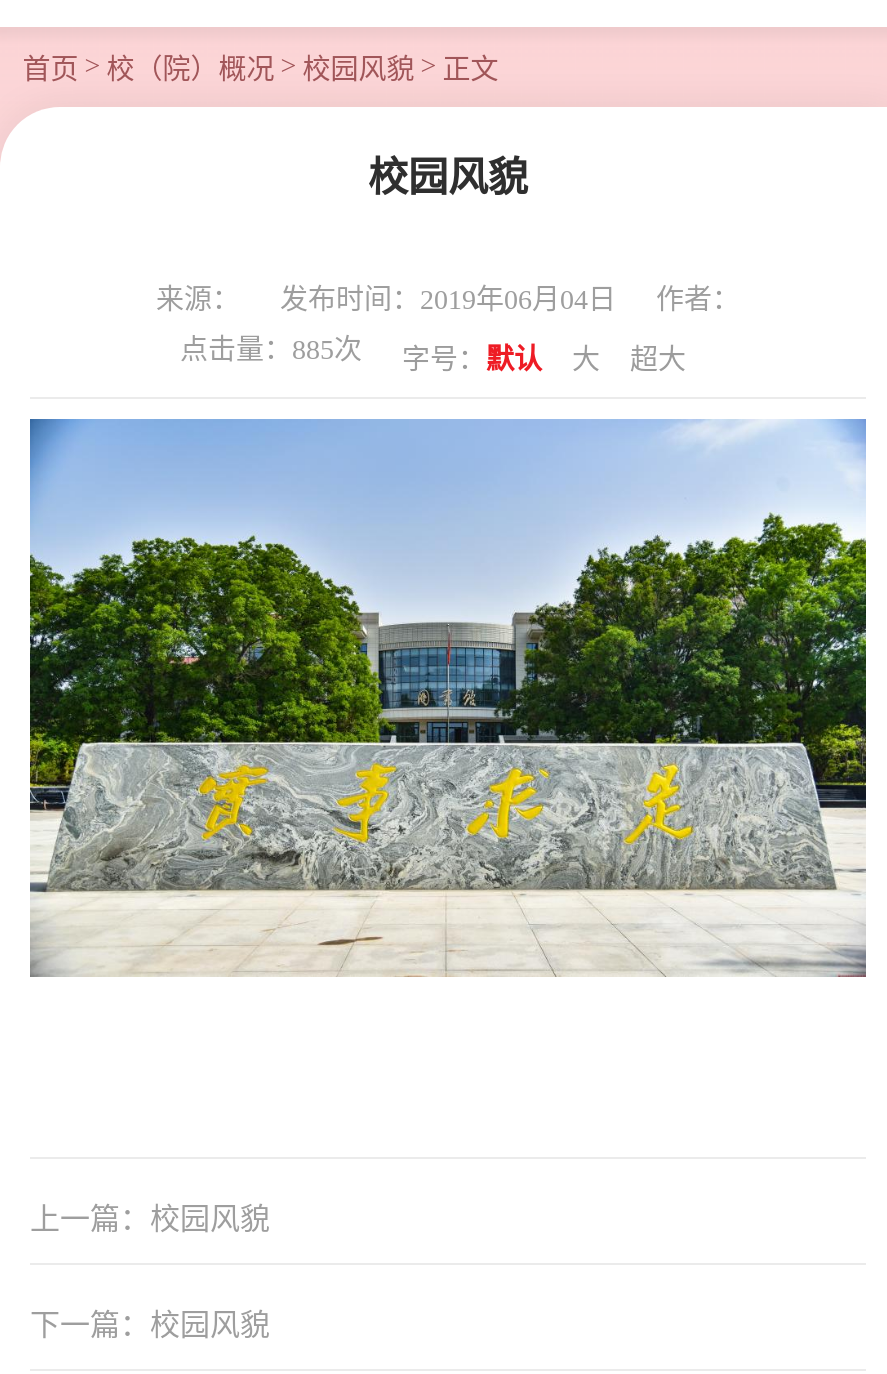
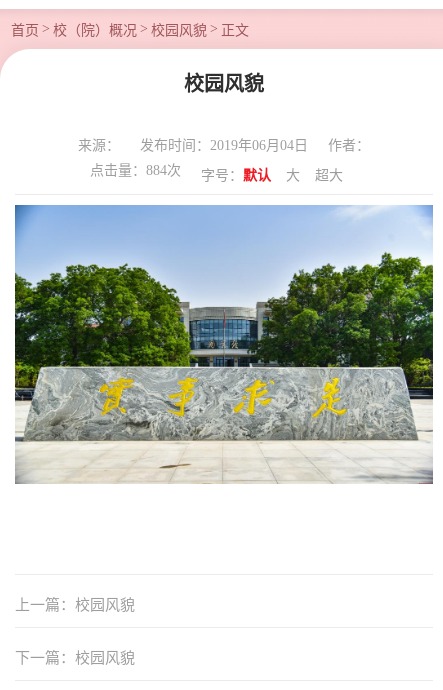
[180,335,686,375] 点击量：885次 字号：默认 大 超大 -> [90,163,343,183] 点击量：884次 字号：默认 大 超大

